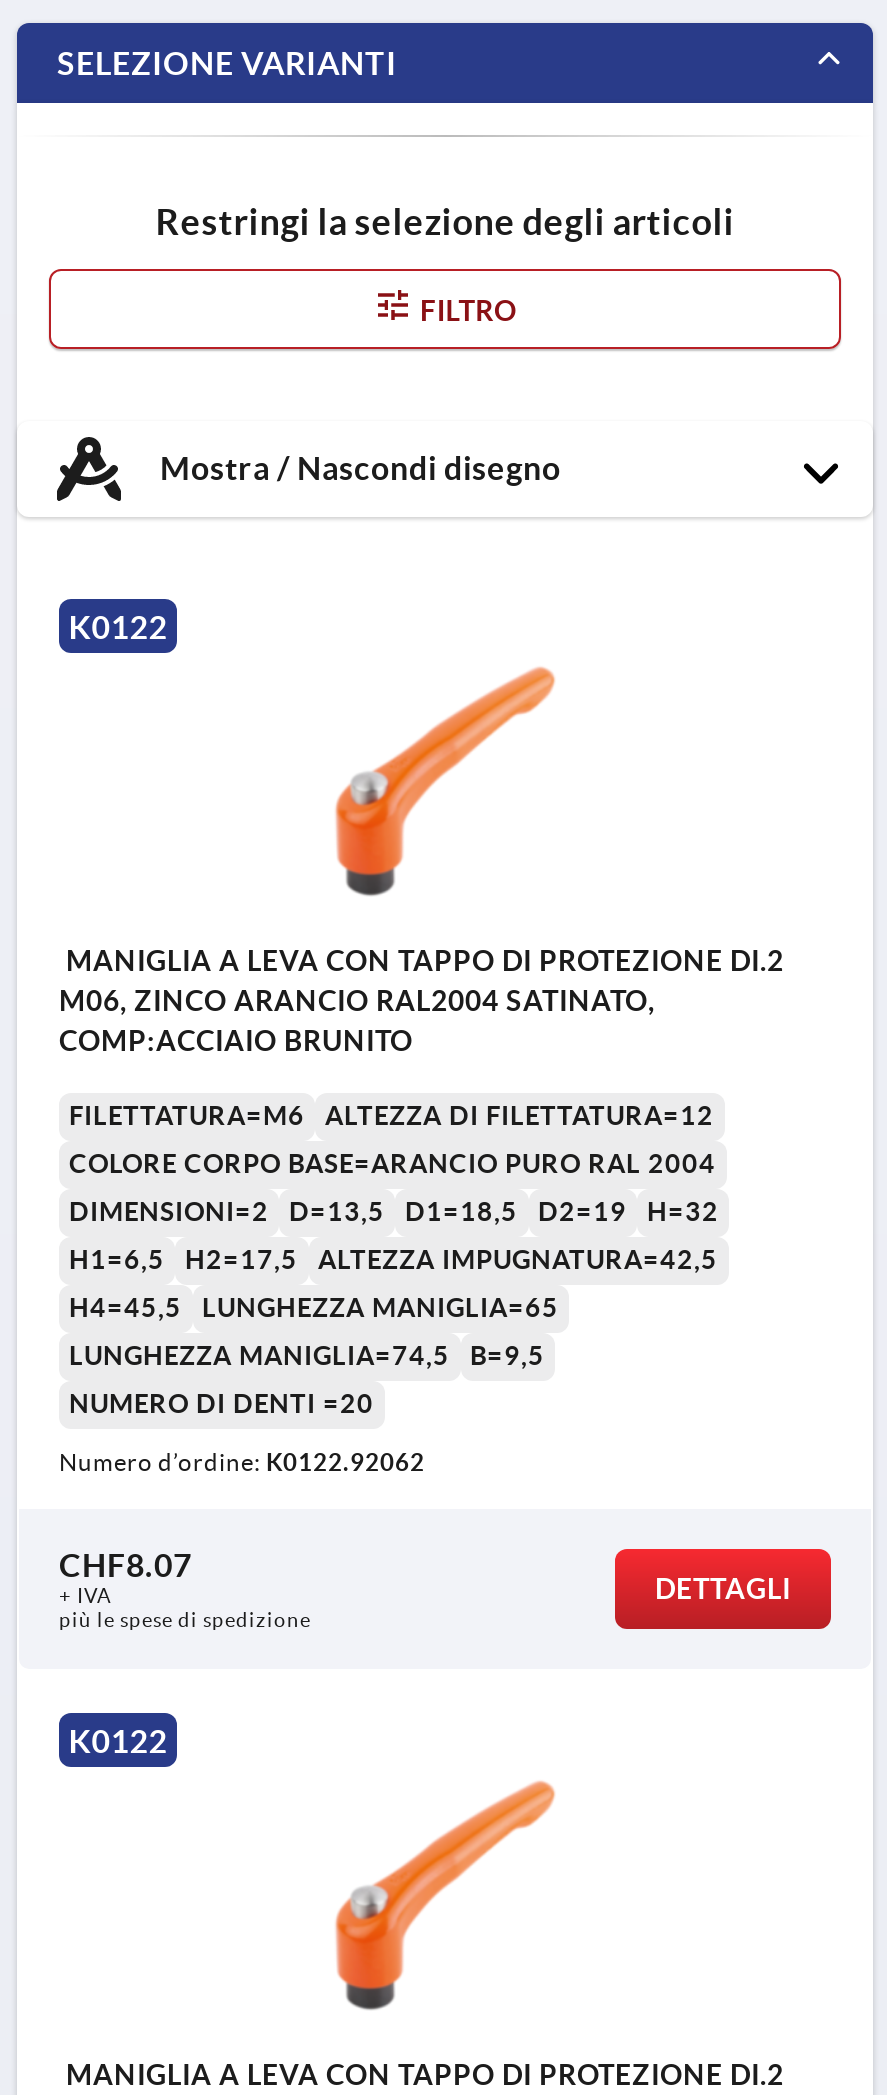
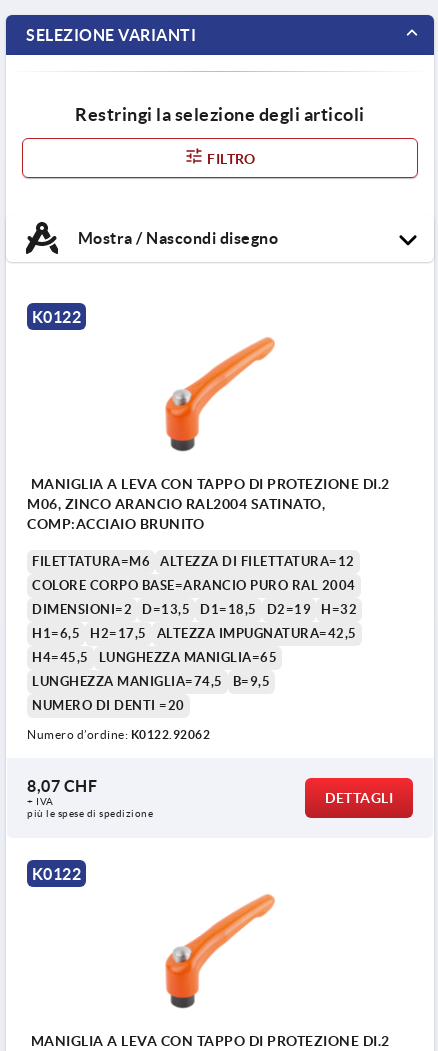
[59,1547,192,1583] CHF8.07 -> [27,777,97,795] 8,07 CHF

